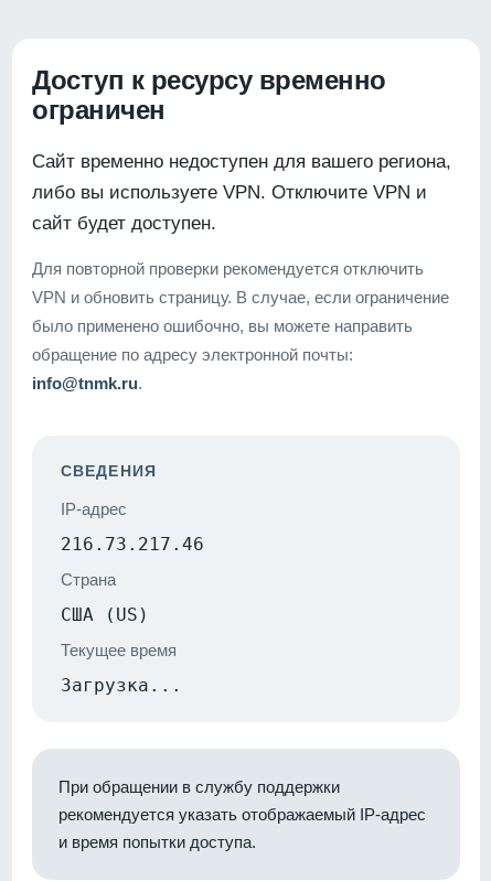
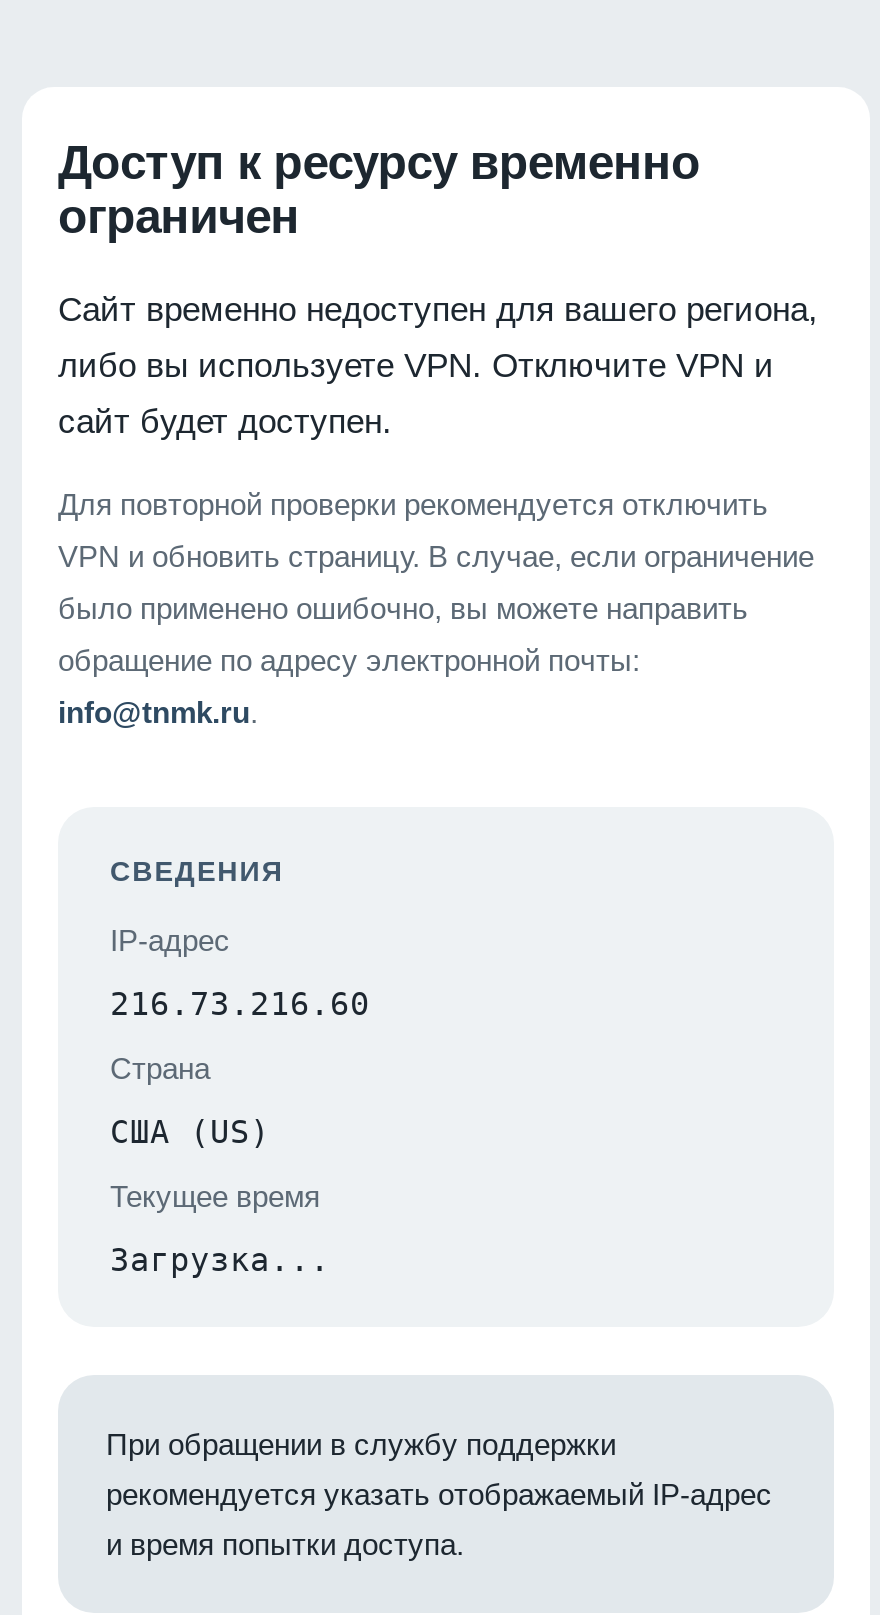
[61,533,204,554] 216.73.217.46 -> [110,984,370,1022] 216.73.216.60

